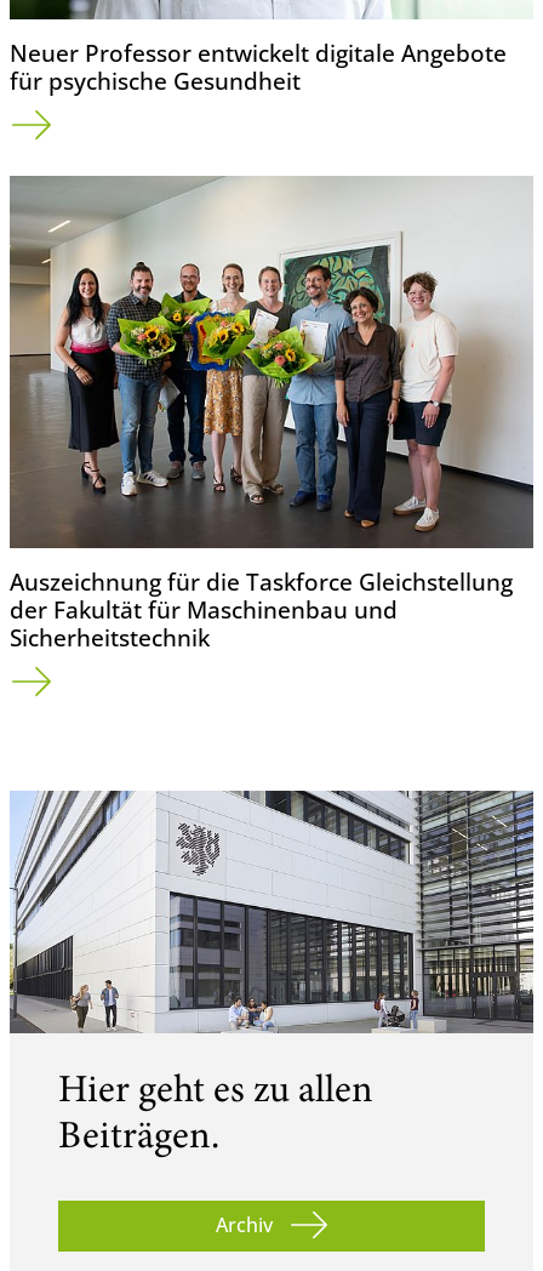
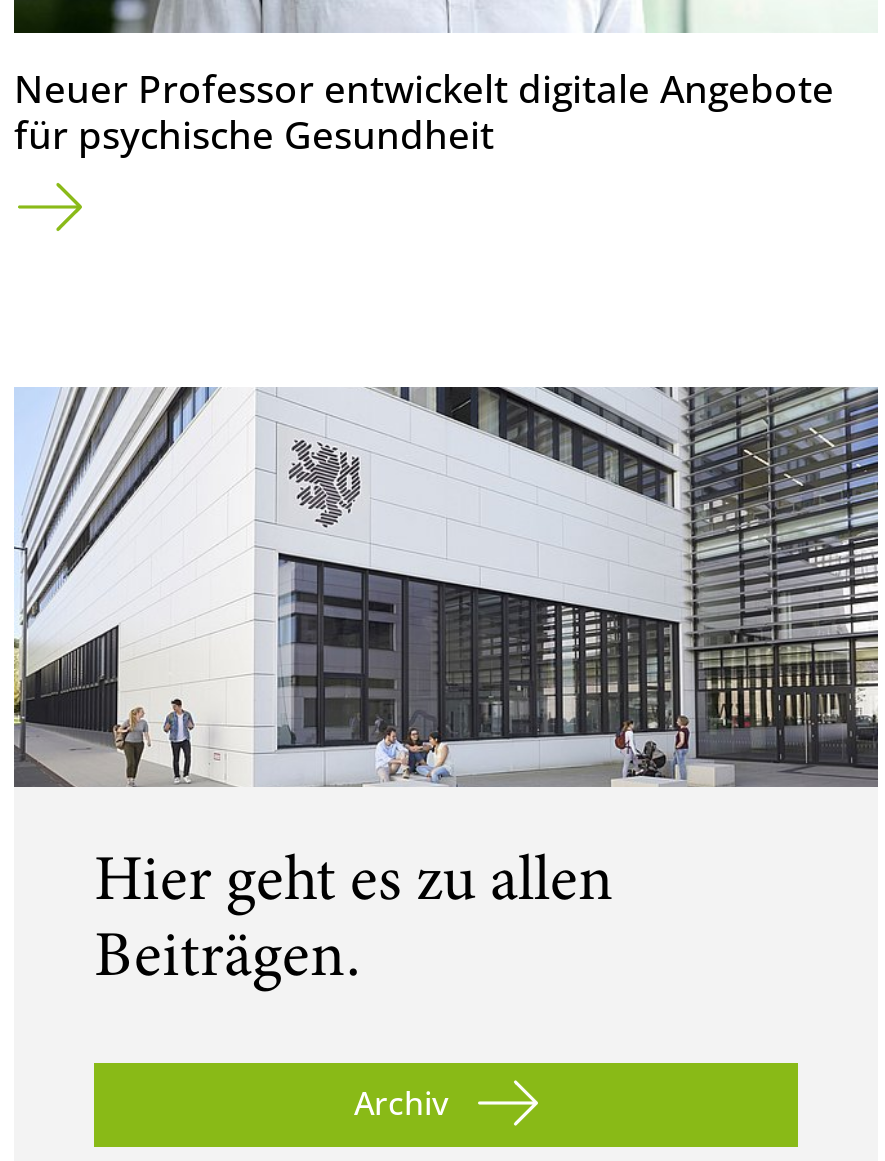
[8,175,535,653] [image] | Auszeichnung für die Taskforce Gleichstellung | der Fakultät für Maschinenbau und | Sicherheitstechnik -> none

